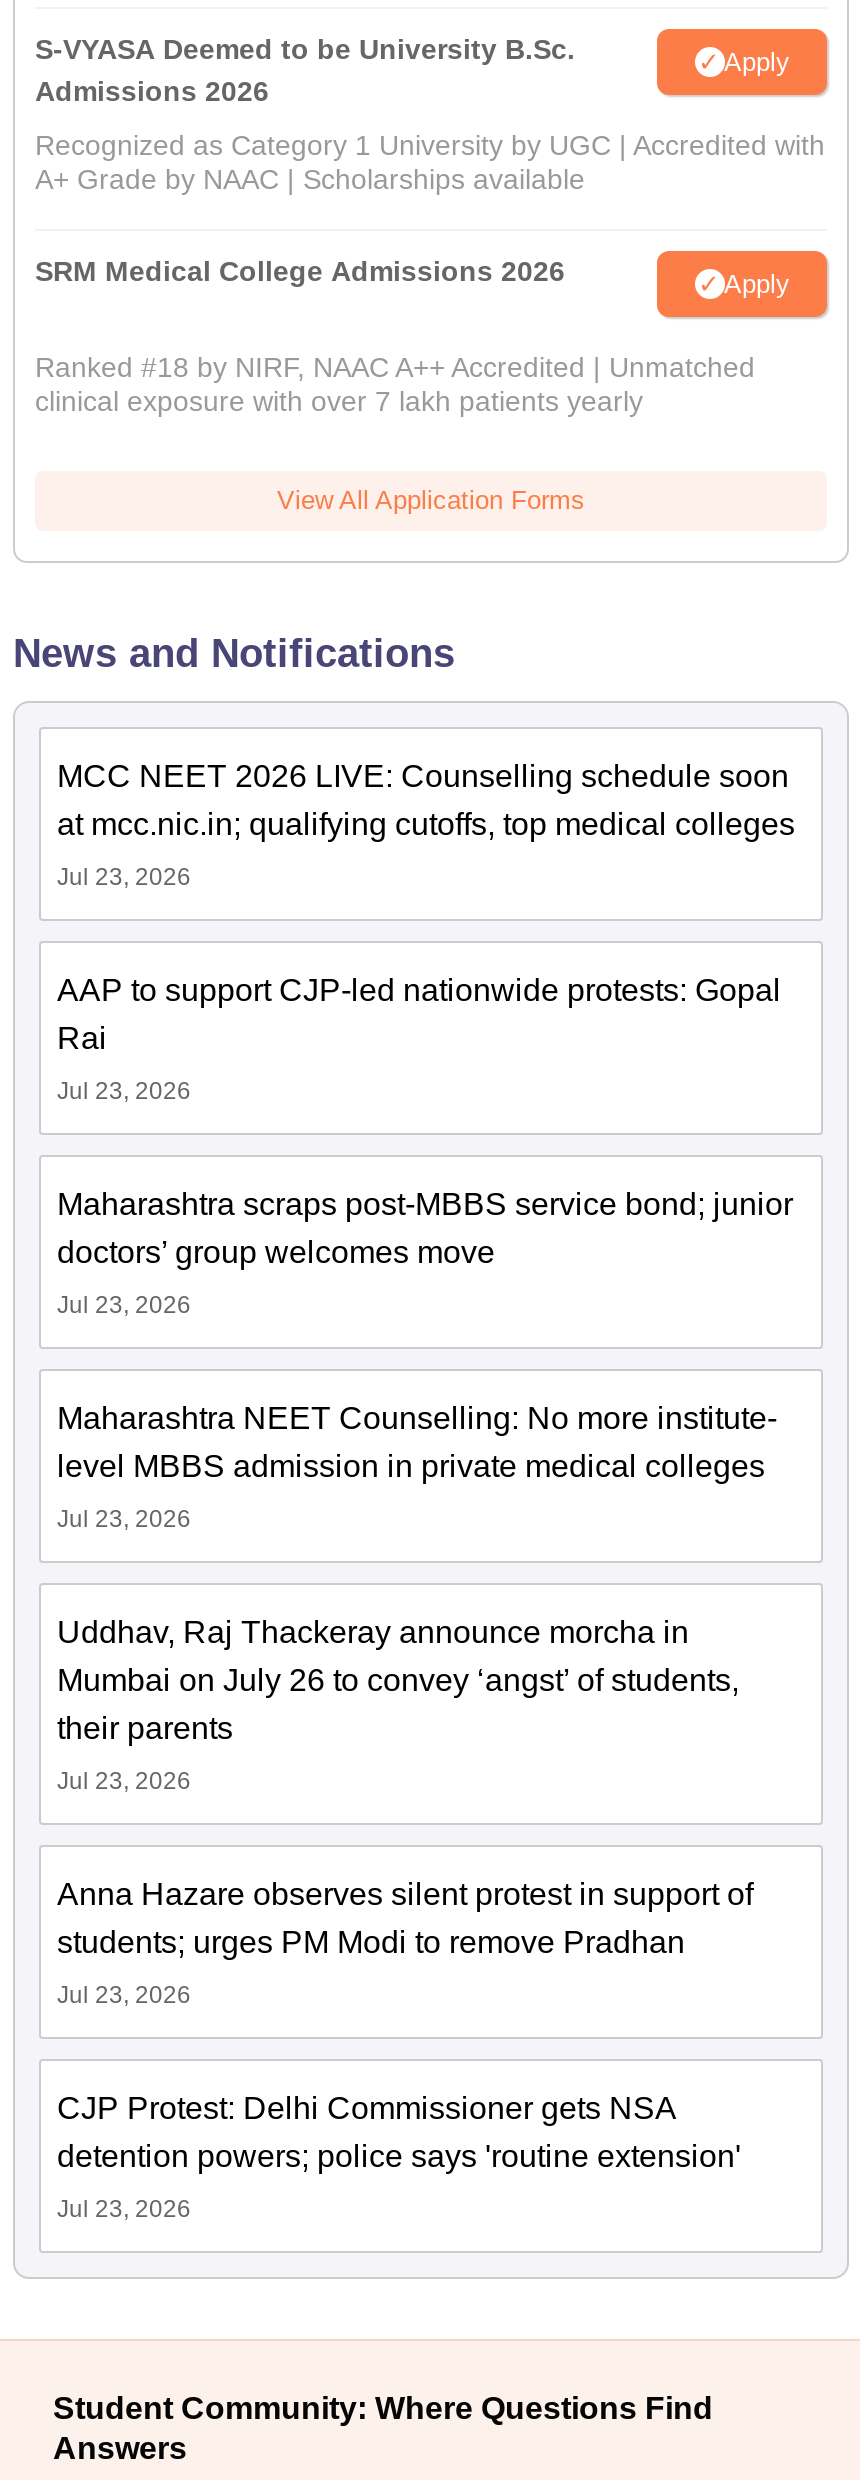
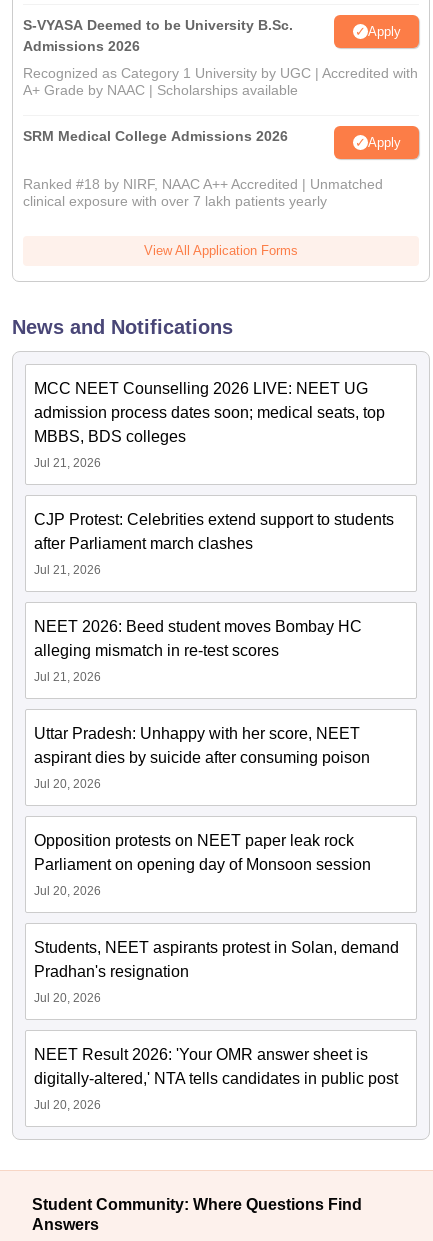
[57,760,795,842] MCC NEET 2026 LIVE: Counselling schedule soon | at mcc.nic.in; qualifying cutoffs, top medical colleges -> [34,380,385,445] MCC NEET Counselling 2026 LIVE: NEET UG | admission process dates soon; medical seats, top | MBBS, BDS colleges
[57,864,191,892] Jul 23, 2026 -> [34,456,101,470] Jul 21, 2026
[57,974,781,1056] AAP to support CJP-led nationwide protests: Gopal | Rai -> [34,511,394,552] CJP Protest: Celebrities extend support to students | after Parliament march clashes
[57,1078,191,1106] Jul 23, 2026 -> [34,563,101,577] Jul 21, 2026
[57,1188,793,1270] Maharashtra scraps post-MBBS service bond; junior | doctors’ group welcomes move -> [34,618,362,659] NEET 2026: Beed student moves Bombay HC | alleging mismatch in re-test scores
[57,1292,191,1320] Jul 23, 2026 -> [34,670,101,684] Jul 21, 2026
[57,1402,777,1484] Maharashtra NEET Counselling: No more institute- | level MBBS admission in private medical colleges -> [34,725,370,766] Uttar Pradesh: Unhappy with her score, NEET | aspirant dies by suicide after consuming poison
[57,1506,191,1534] Jul 23, 2026 -> [34,777,101,791] Jul 20, 2026
[57,1616,739,1746] Uddhav, Raj Thackeray announce morcha in | Mumbai on July 26 to convey ‘angst’ of students, | their parents -> [34,832,371,873] Opposition protests on NEET paper leak rock | Parliament on opening day of Monsoon session
[57,1768,191,1796] Jul 23, 2026 -> [34,884,101,898] Jul 20, 2026
[57,1878,753,1960] Anna Hazare observes silent protest in support of | students; urges PM Modi to remove Pradhan -> [34,939,399,980] Students, NEET aspirants protest in Solan, demand | Pradhan's resignation
[57,1982,191,2010] Jul 23, 2026 -> [34,991,101,1005] Jul 20, 2026
[57,2092,741,2174] CJP Protest: Delhi Commissioner gets NSA | detention powers; police says 'routine extension' -> [34,1046,398,1087] NEET Result 2026: 'Your OMR answer sheet is | digitally-altered,' NTA tells candidates in public post
[57,2196,191,2224] Jul 23, 2026 -> [34,1098,101,1112] Jul 20, 2026

